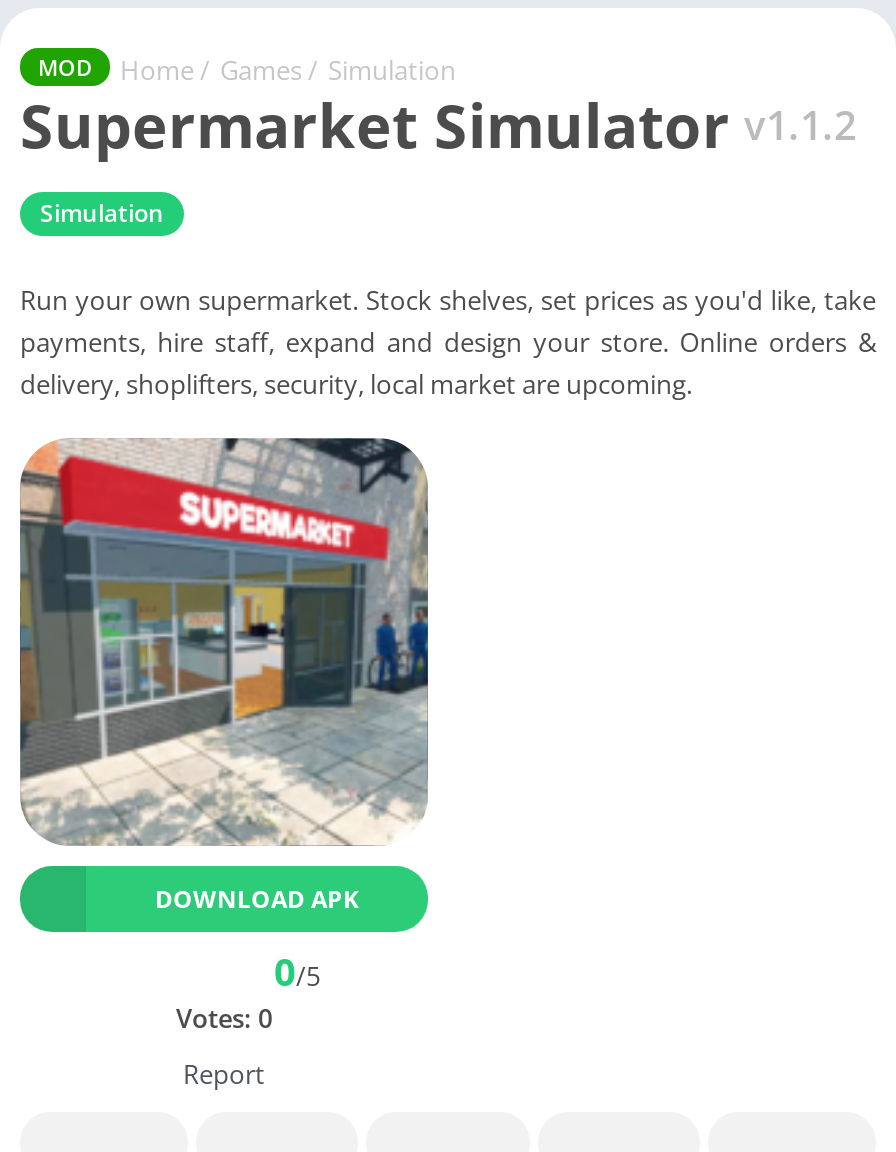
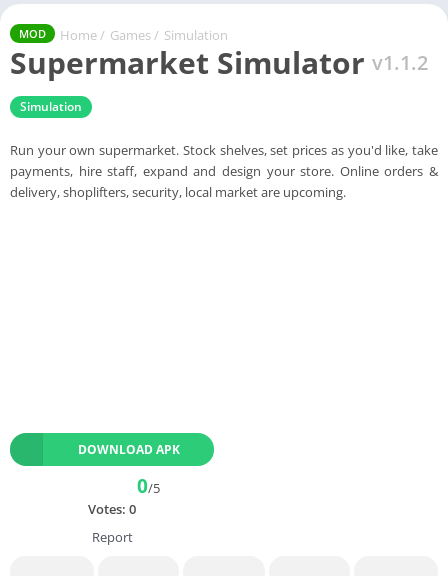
[18,436,430,848] [image] -> none

